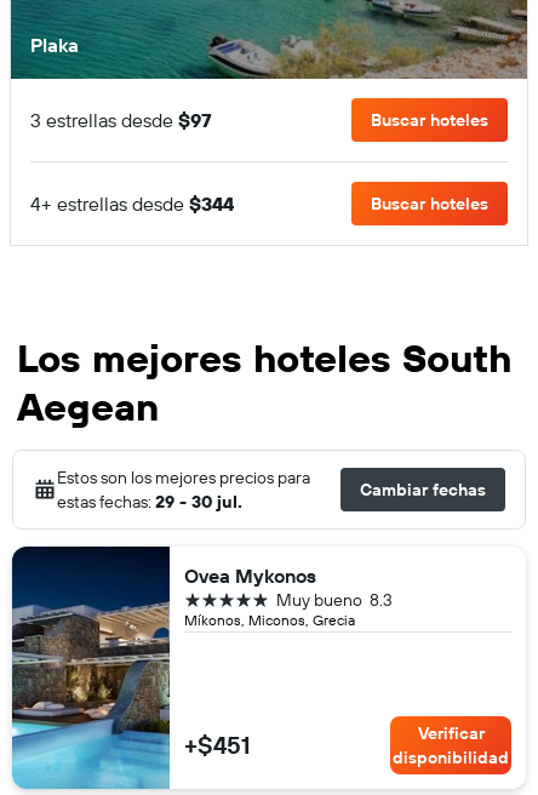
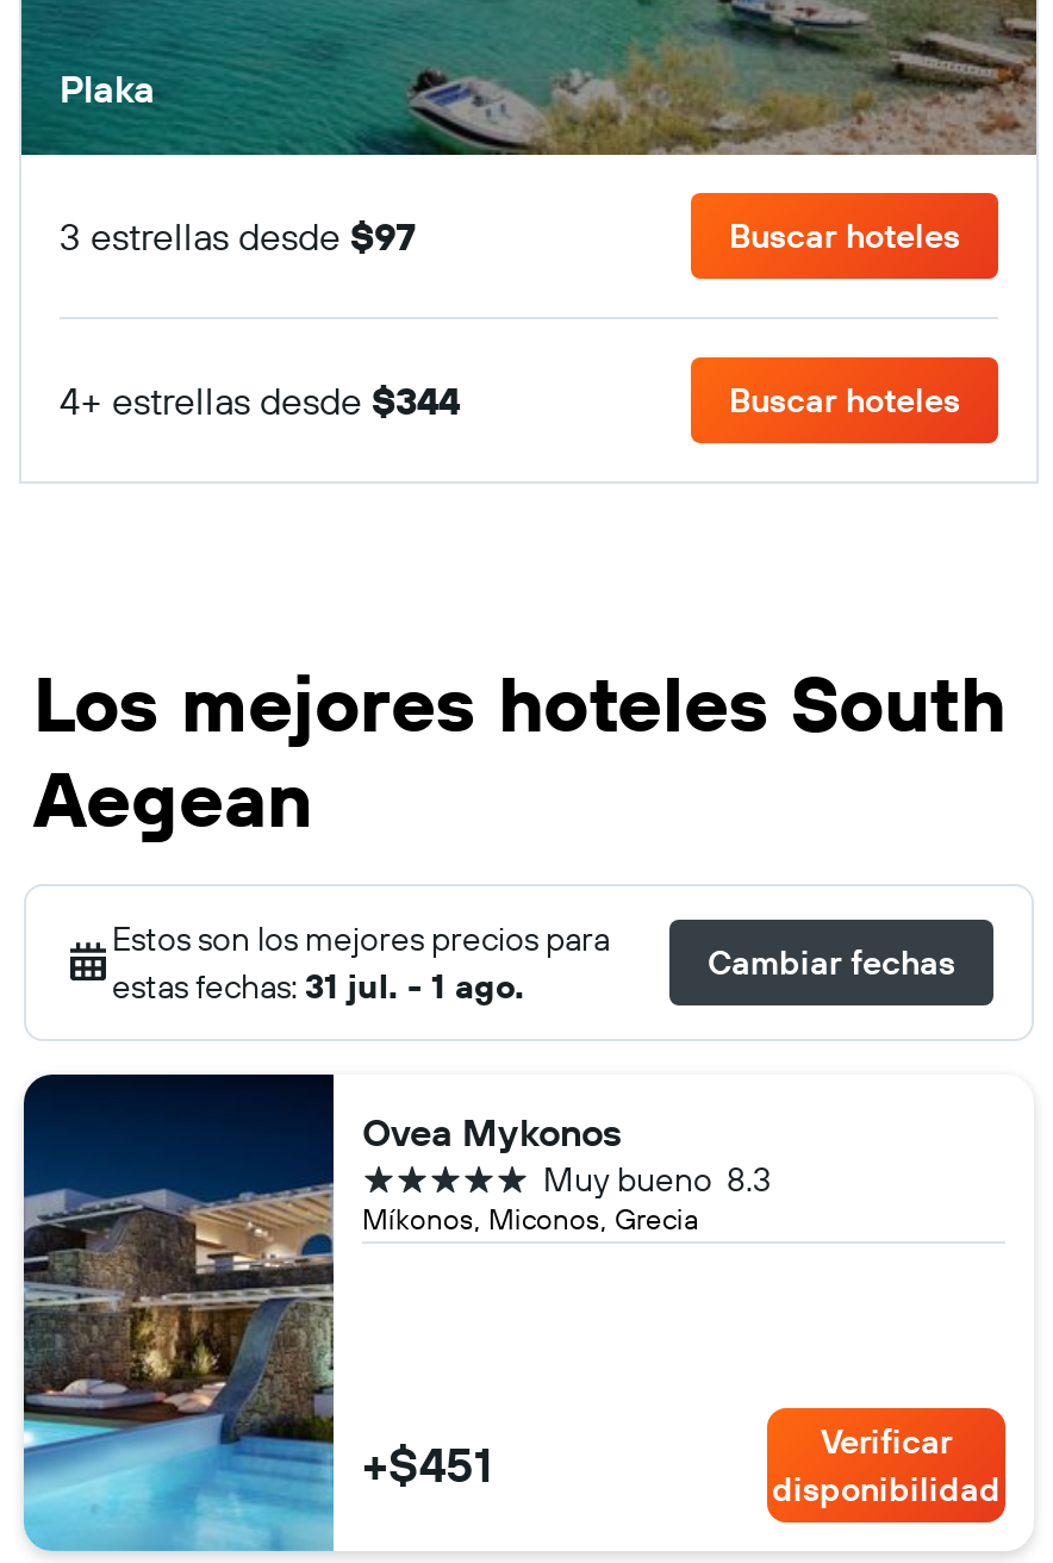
[57,491,242,513] estas fechas: 29 - 30 jul. -> [112,965,524,1008] estas fechas: 31 jul. - 1 ago.

